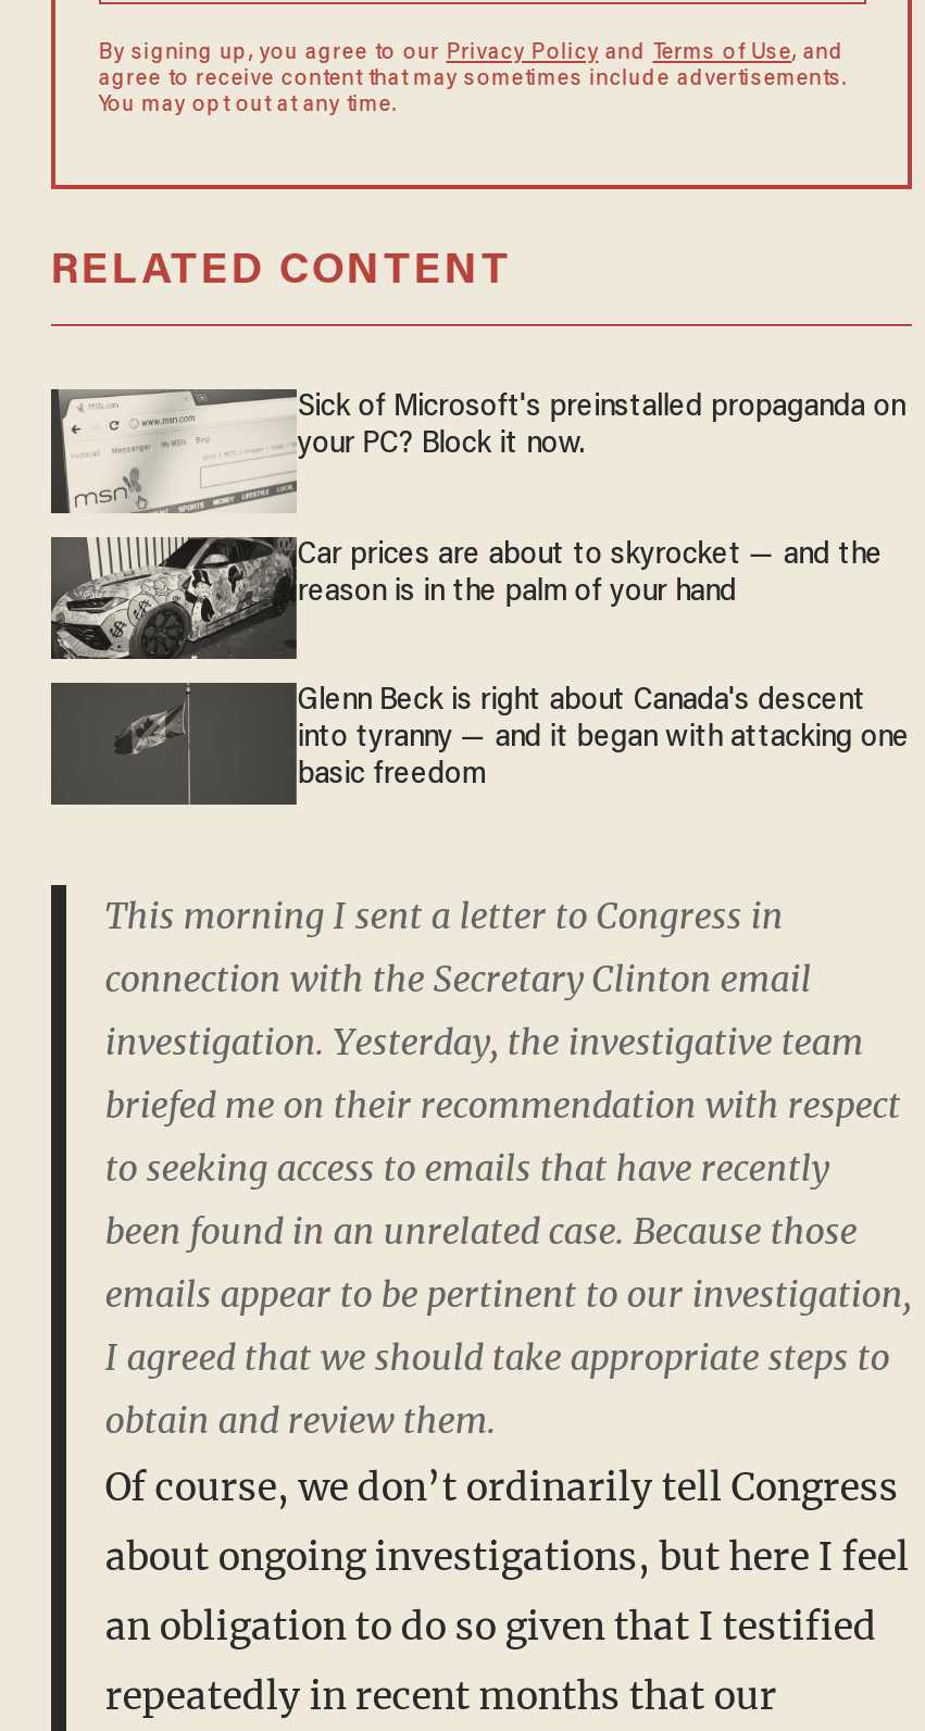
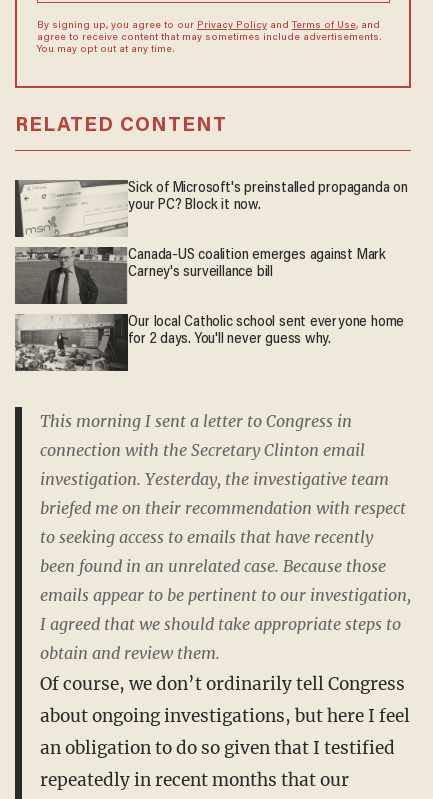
[51,536,882,660] [image] | Car prices are about to skyrocket — and the | reason is in the palm of your hand -> [15,246,386,305] [image] | Canada-US coalition emerges against Mark | Carney's surveillance bill
[49,682,909,806] [image] | Glenn Beck is right about Canada's descent | into tyranny — and it began with attacking one | basic freedom -> [15,314,404,372] [image] | Our local Catholic school sent everyone home | for 2 days. You'll never guess why.

